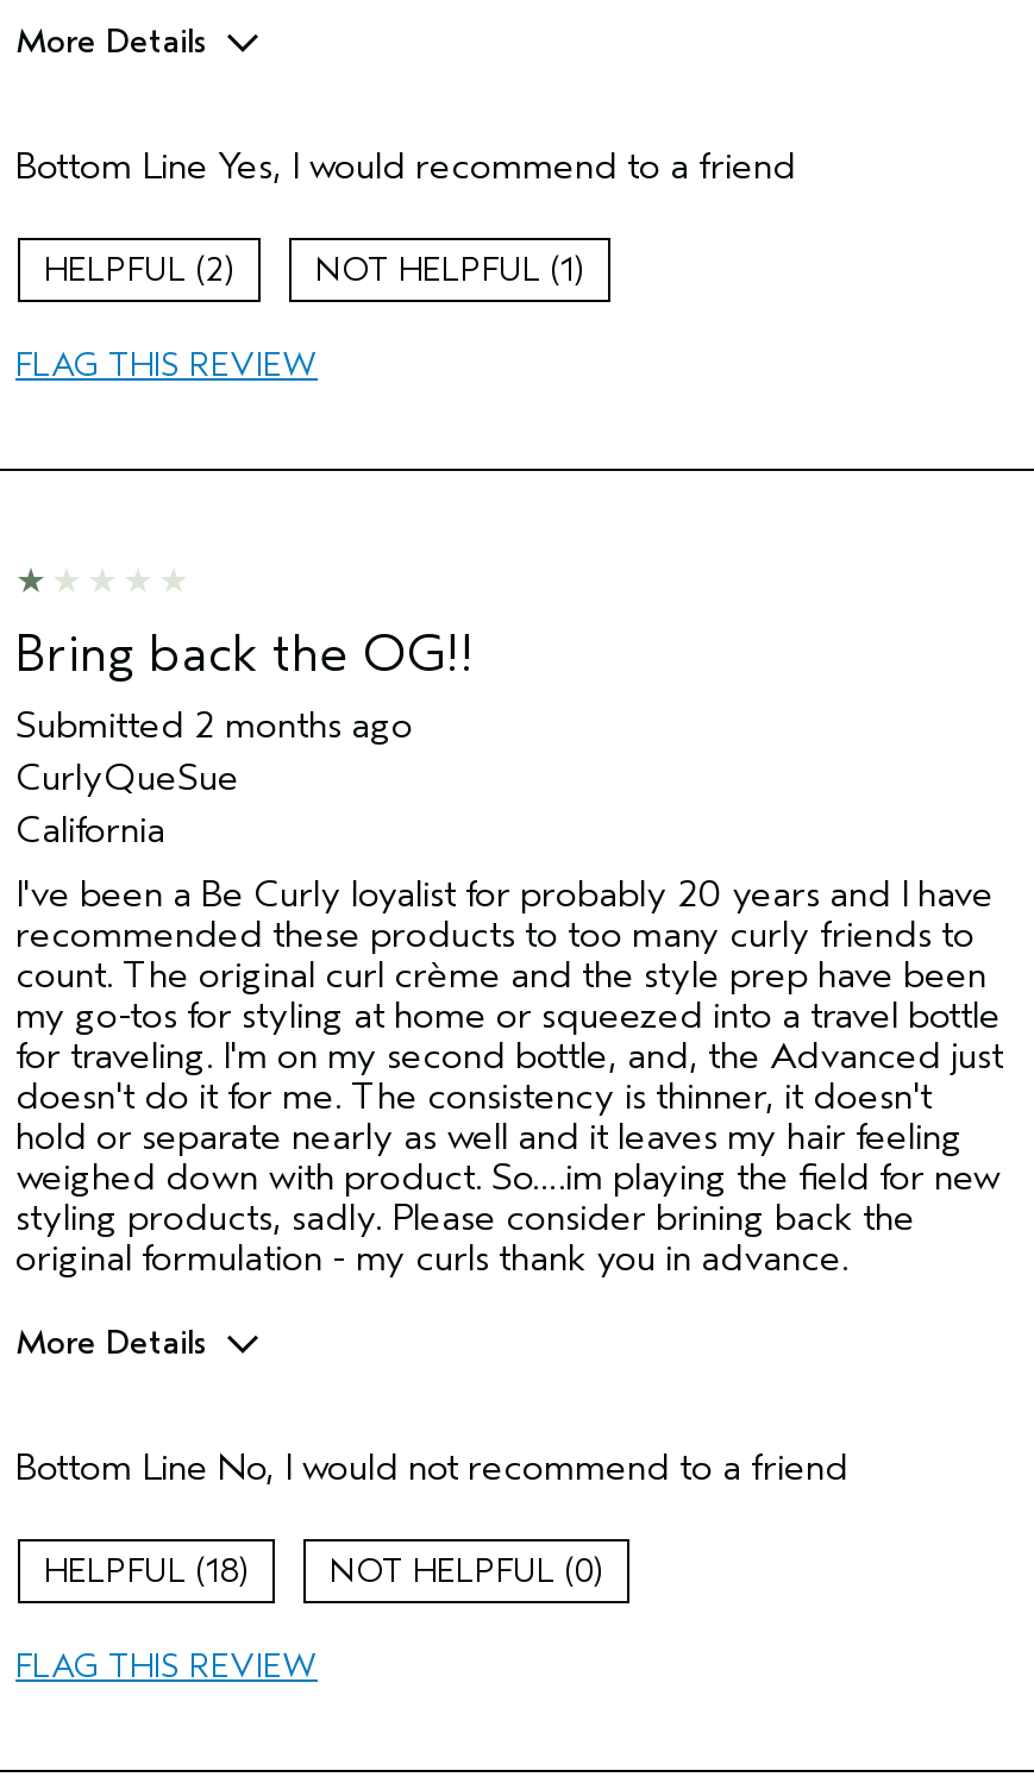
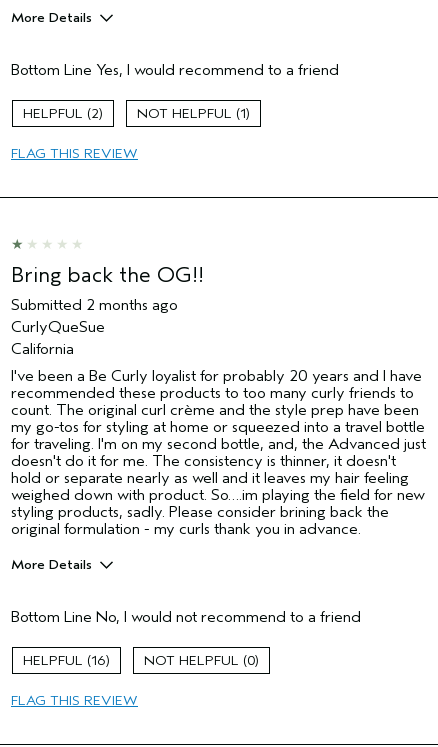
[206,1551,239,1591] 18 -> [91,652,106,669] 16

